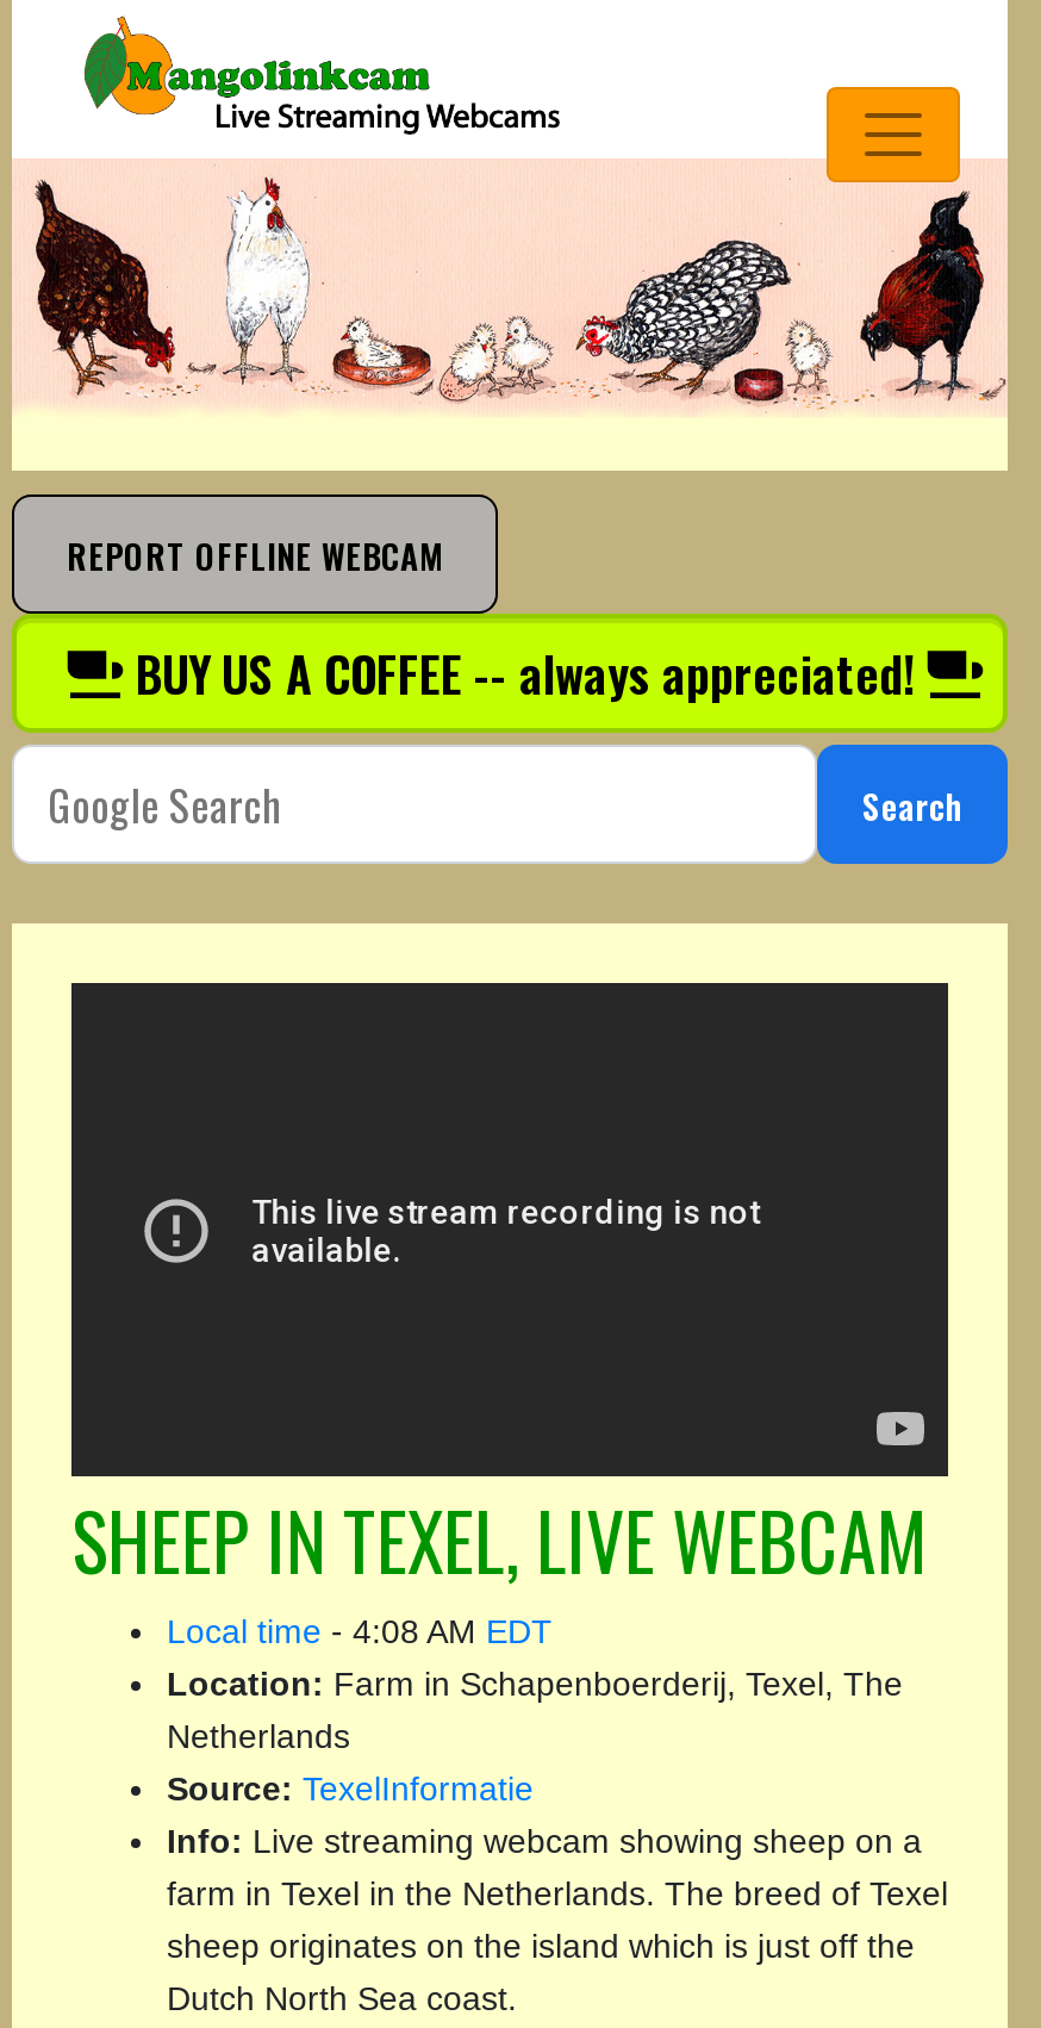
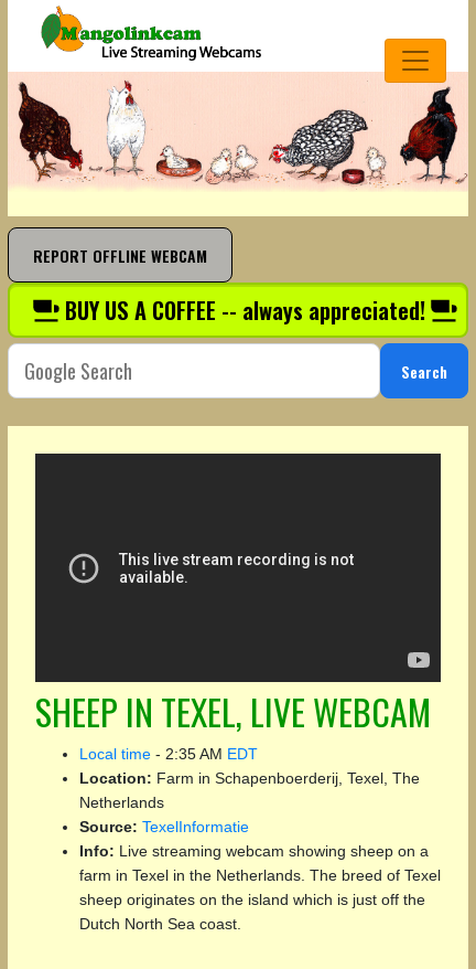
[167,1611,553,1649] Local time - 4:08 AM EDT -> [79,745,258,762] Local time - 2:35 AM EDT

